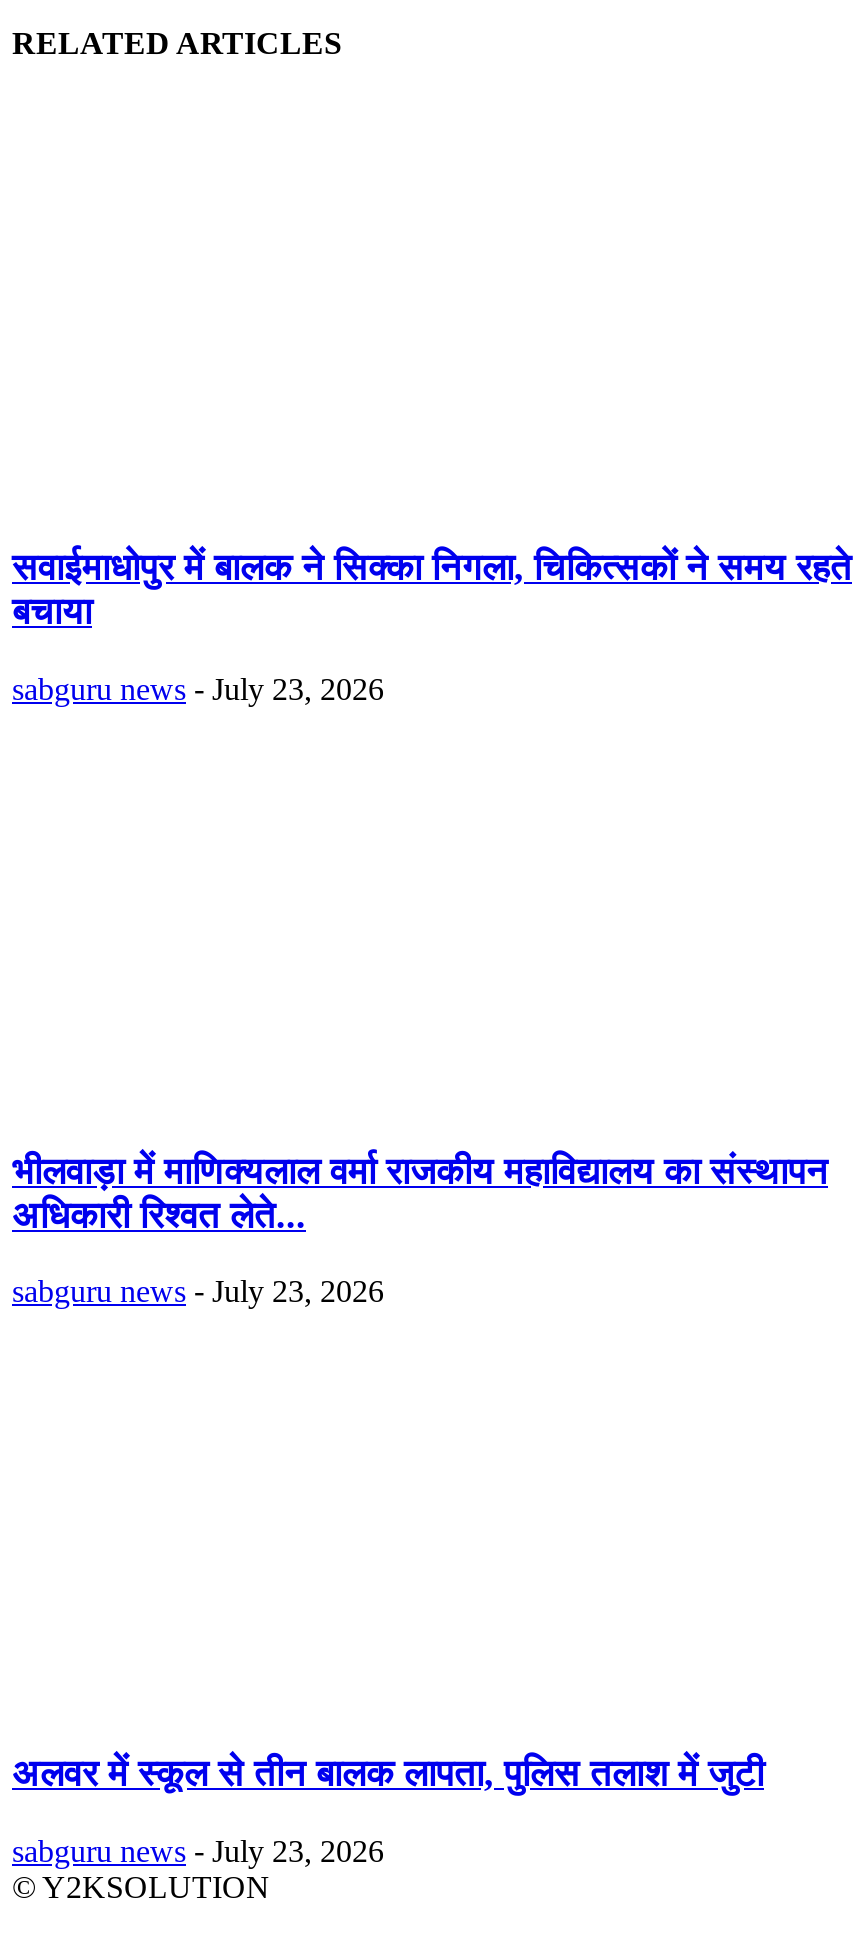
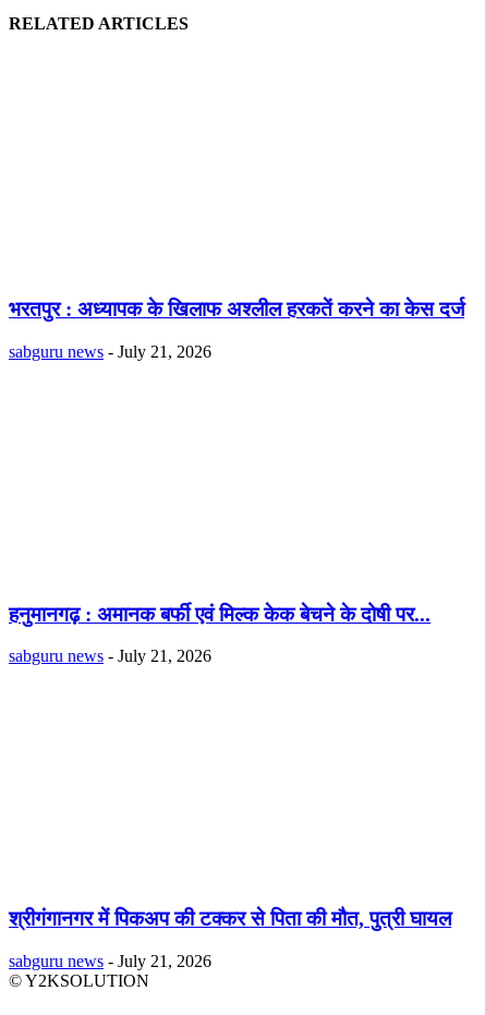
[12,546,852,632] सवाईमाधोपुर में बालक ने सिक्का निगला, चिकित्सकों ने समय रहते | बचाया -> [9,298,464,321] भरतपुर : अध्यापक के खिलाफ अश्लील हरकतें करने का केस दर्ज
[12,672,384,706] sabguru news - July 23, 2026 -> [9,342,211,361] sabguru news - July 21, 2026
[12,1149,828,1235] भीलवाड़ा में माणिक्यलाल वर्मा राजकीय महाविद्यालय का संस्थापन | अधिकारी रिश्वत लेते... -> [9,602,431,625] हनुमानगढ़ : अमानक बर्फी एवं मिल्क केक बेचने के दोषी पर...
[12,1274,384,1308] sabguru news - July 23, 2026 -> [9,647,211,665] sabguru news - July 21, 2026
[12,1752,764,1794] अलवर में स्कूल से तीन बालक लापता, पुलिस तलाश में जुटी -> [9,907,451,930] श्रीगंगानगर में पिकअप की टक्कर से पिता की मौत, पुत्री घायल
[12,1833,384,1867] sabguru news - July 23, 2026 -> [9,951,211,970] sabguru news - July 21, 2026

